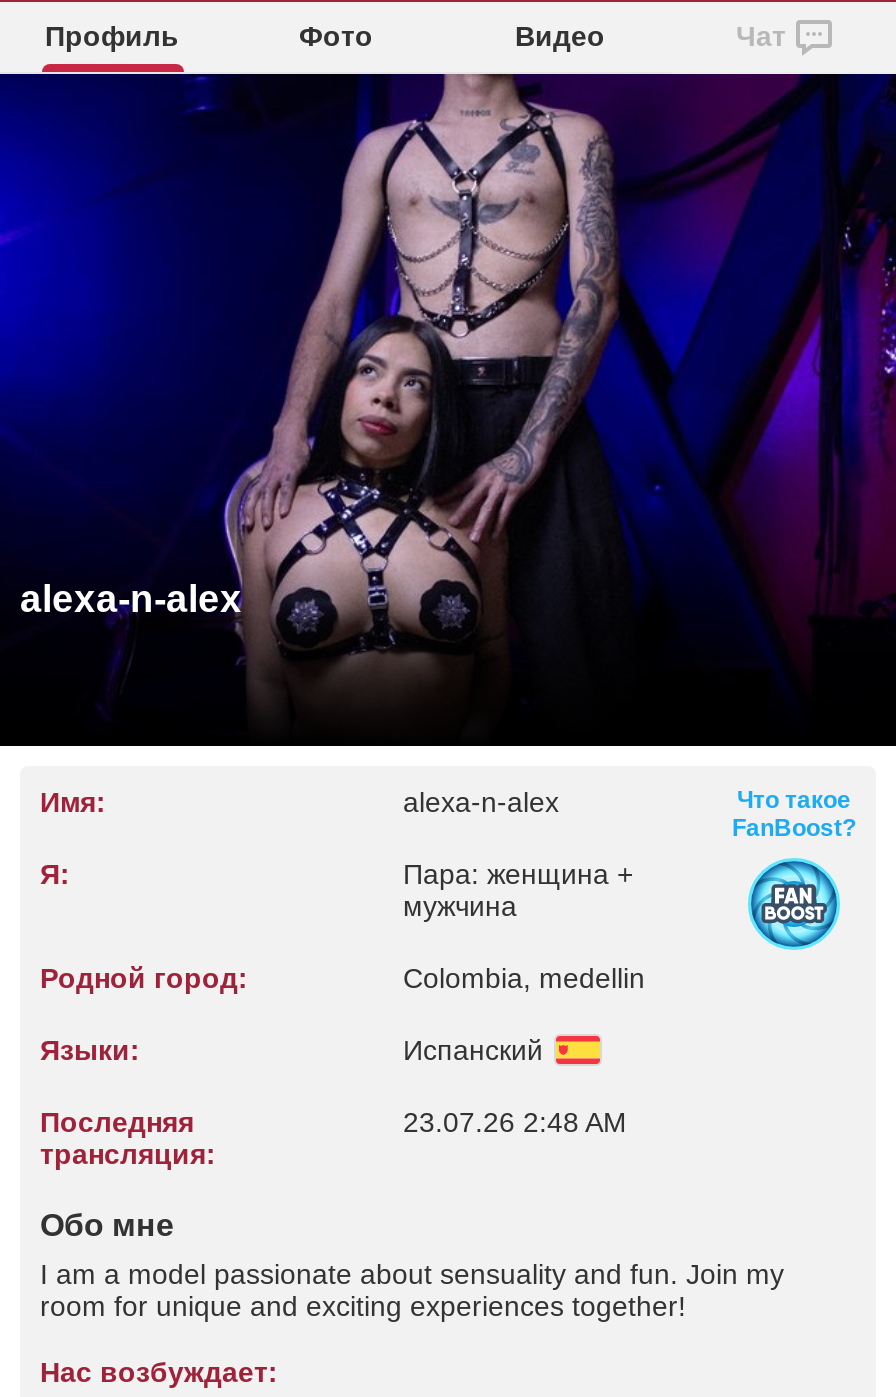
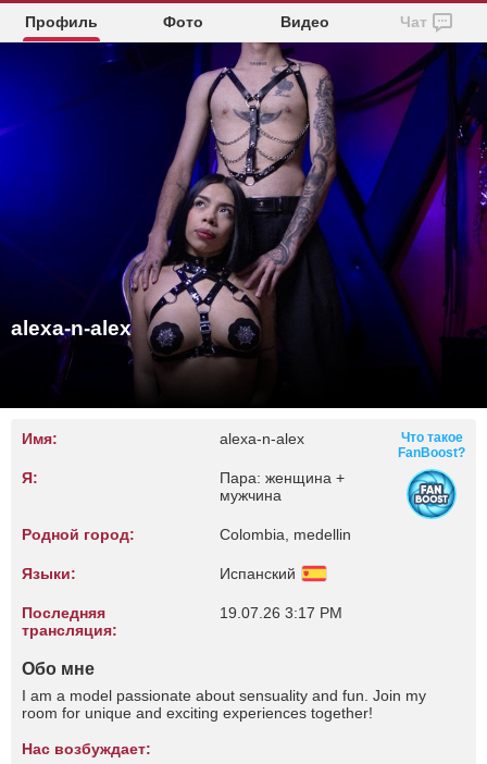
[403,1106,627,1138] 23.07.26 2:48 AM -> [219,604,342,621] 19.07.26 3:17 PM

